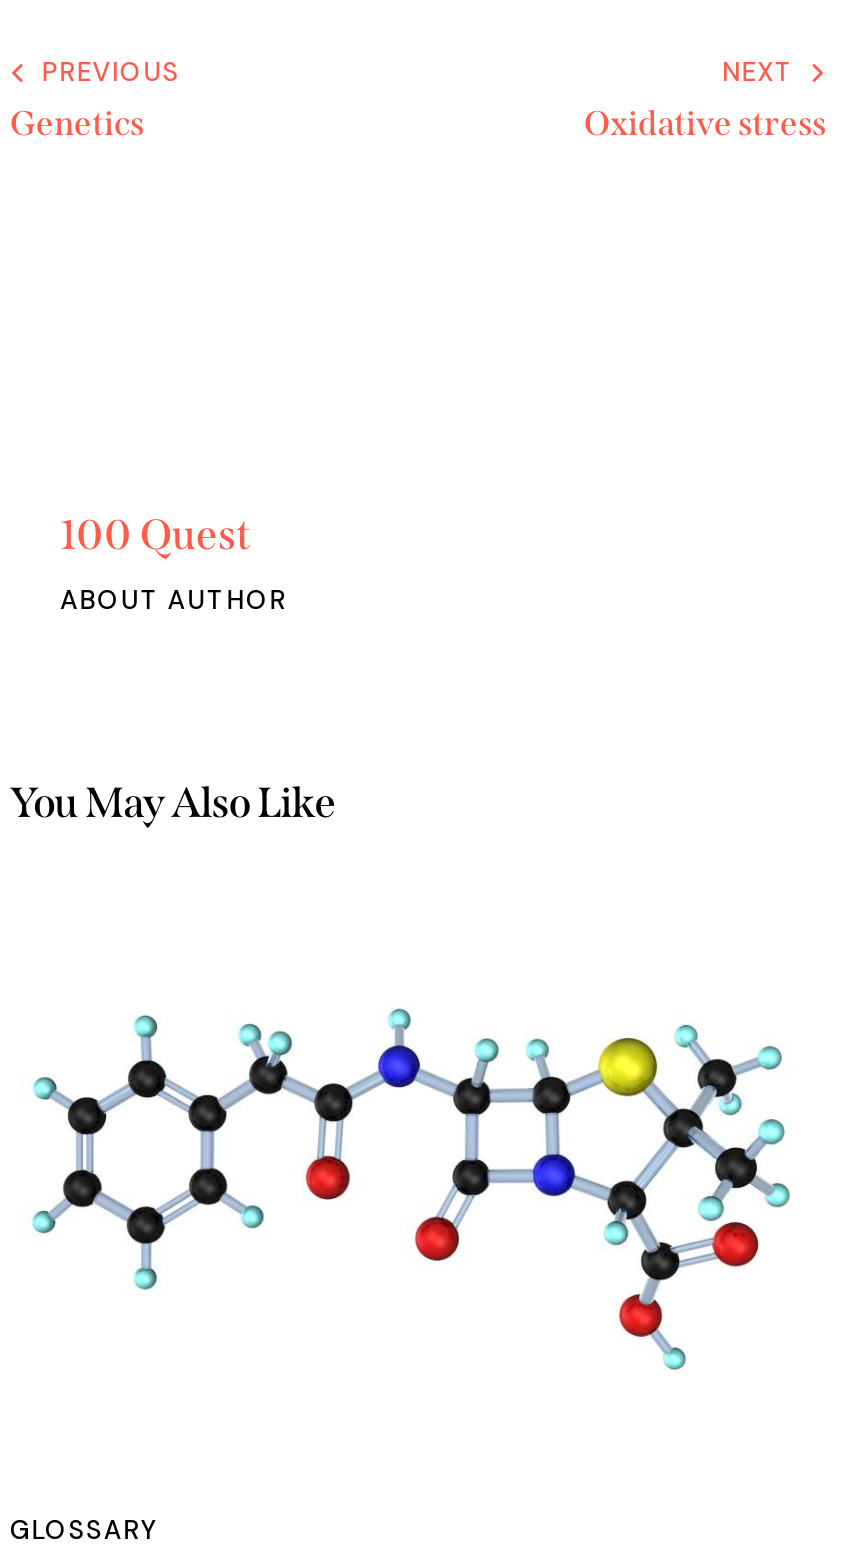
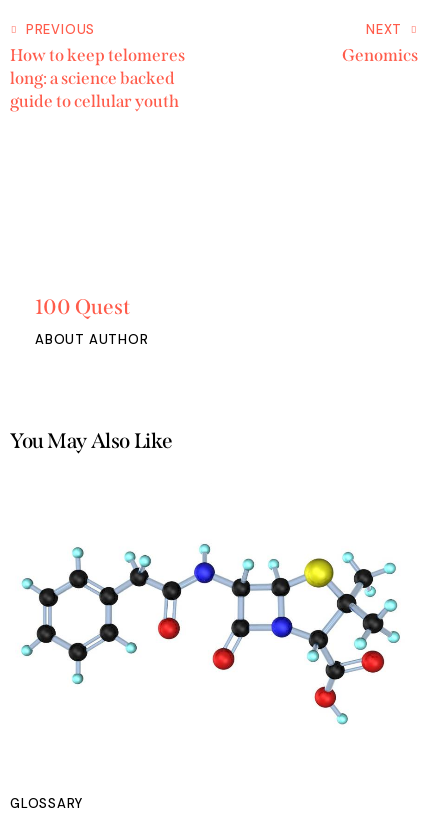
[10,104,144,146] Genetics -> [10,44,185,111] How to keep telomeres | long: a science backed | guide to cellular youth
[584,104,826,146] Oxidative stress -> [342,44,418,65] Genomics

